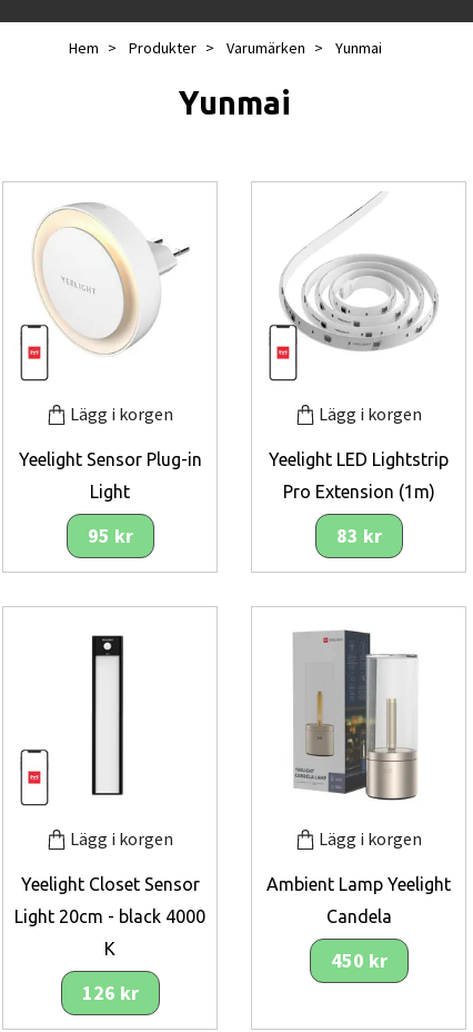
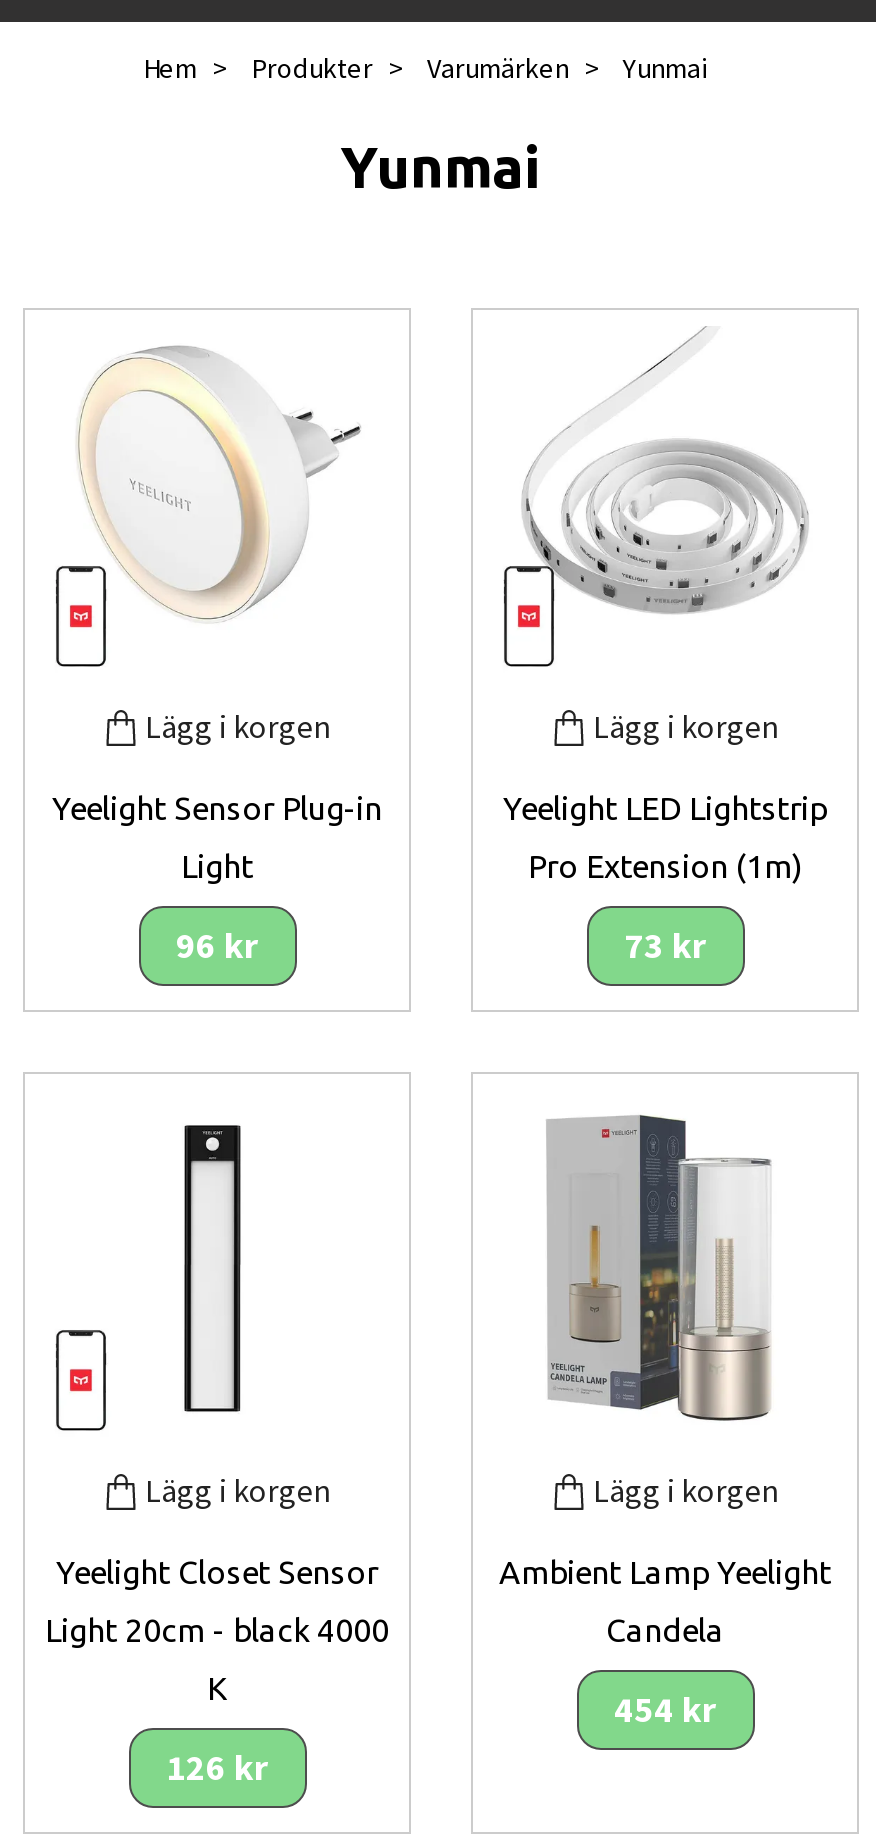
[87,523,133,549] 95 kr -> [176,923,258,969] 96 kr
[336,523,381,549] 83 kr -> [624,923,706,969] 73 kr
[330,948,387,973] 450 kr -> [614,1687,716,1733] 454 kr

